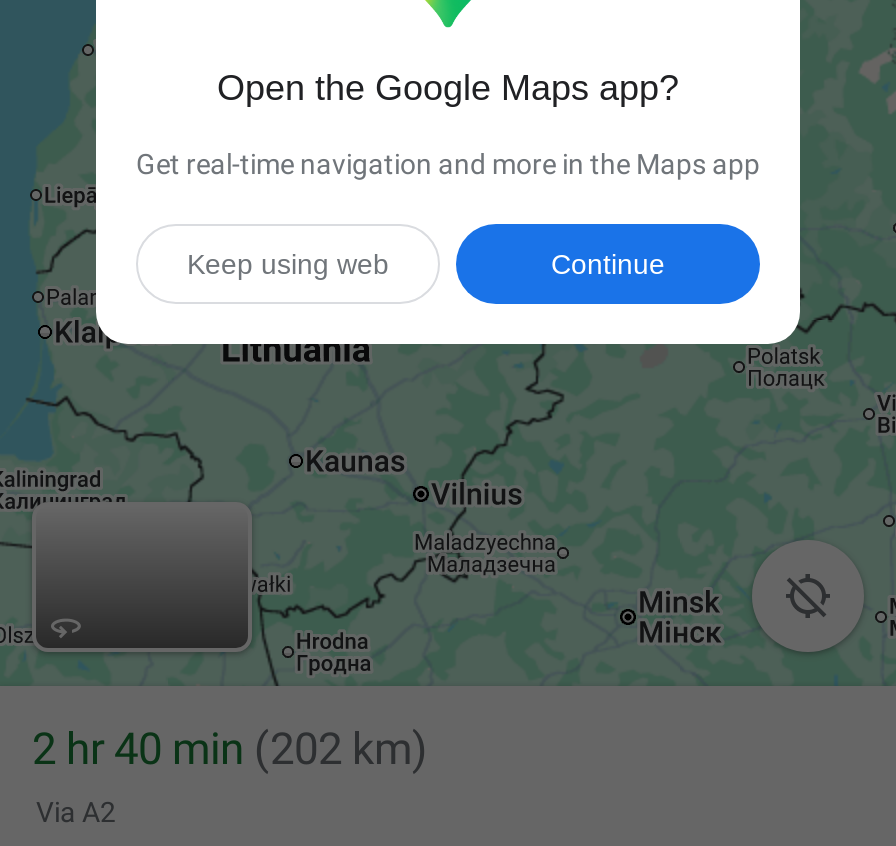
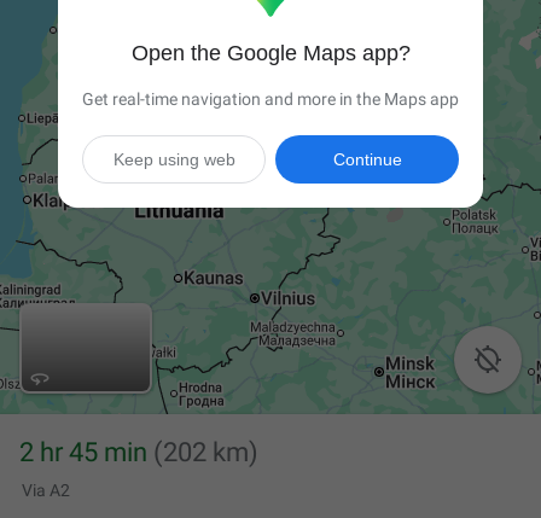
[32,724,428,774] 2 hr 40 min (202 km) -> [19,437,258,467] 2 hr 45 min (202 km)

